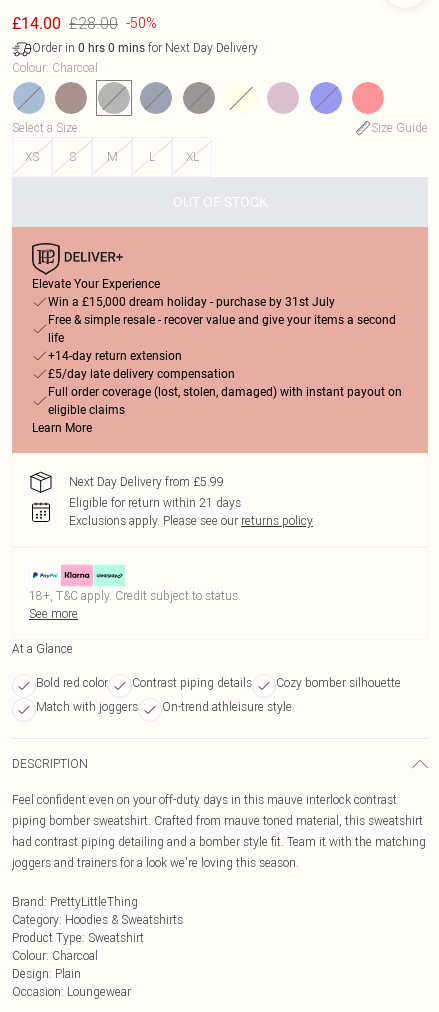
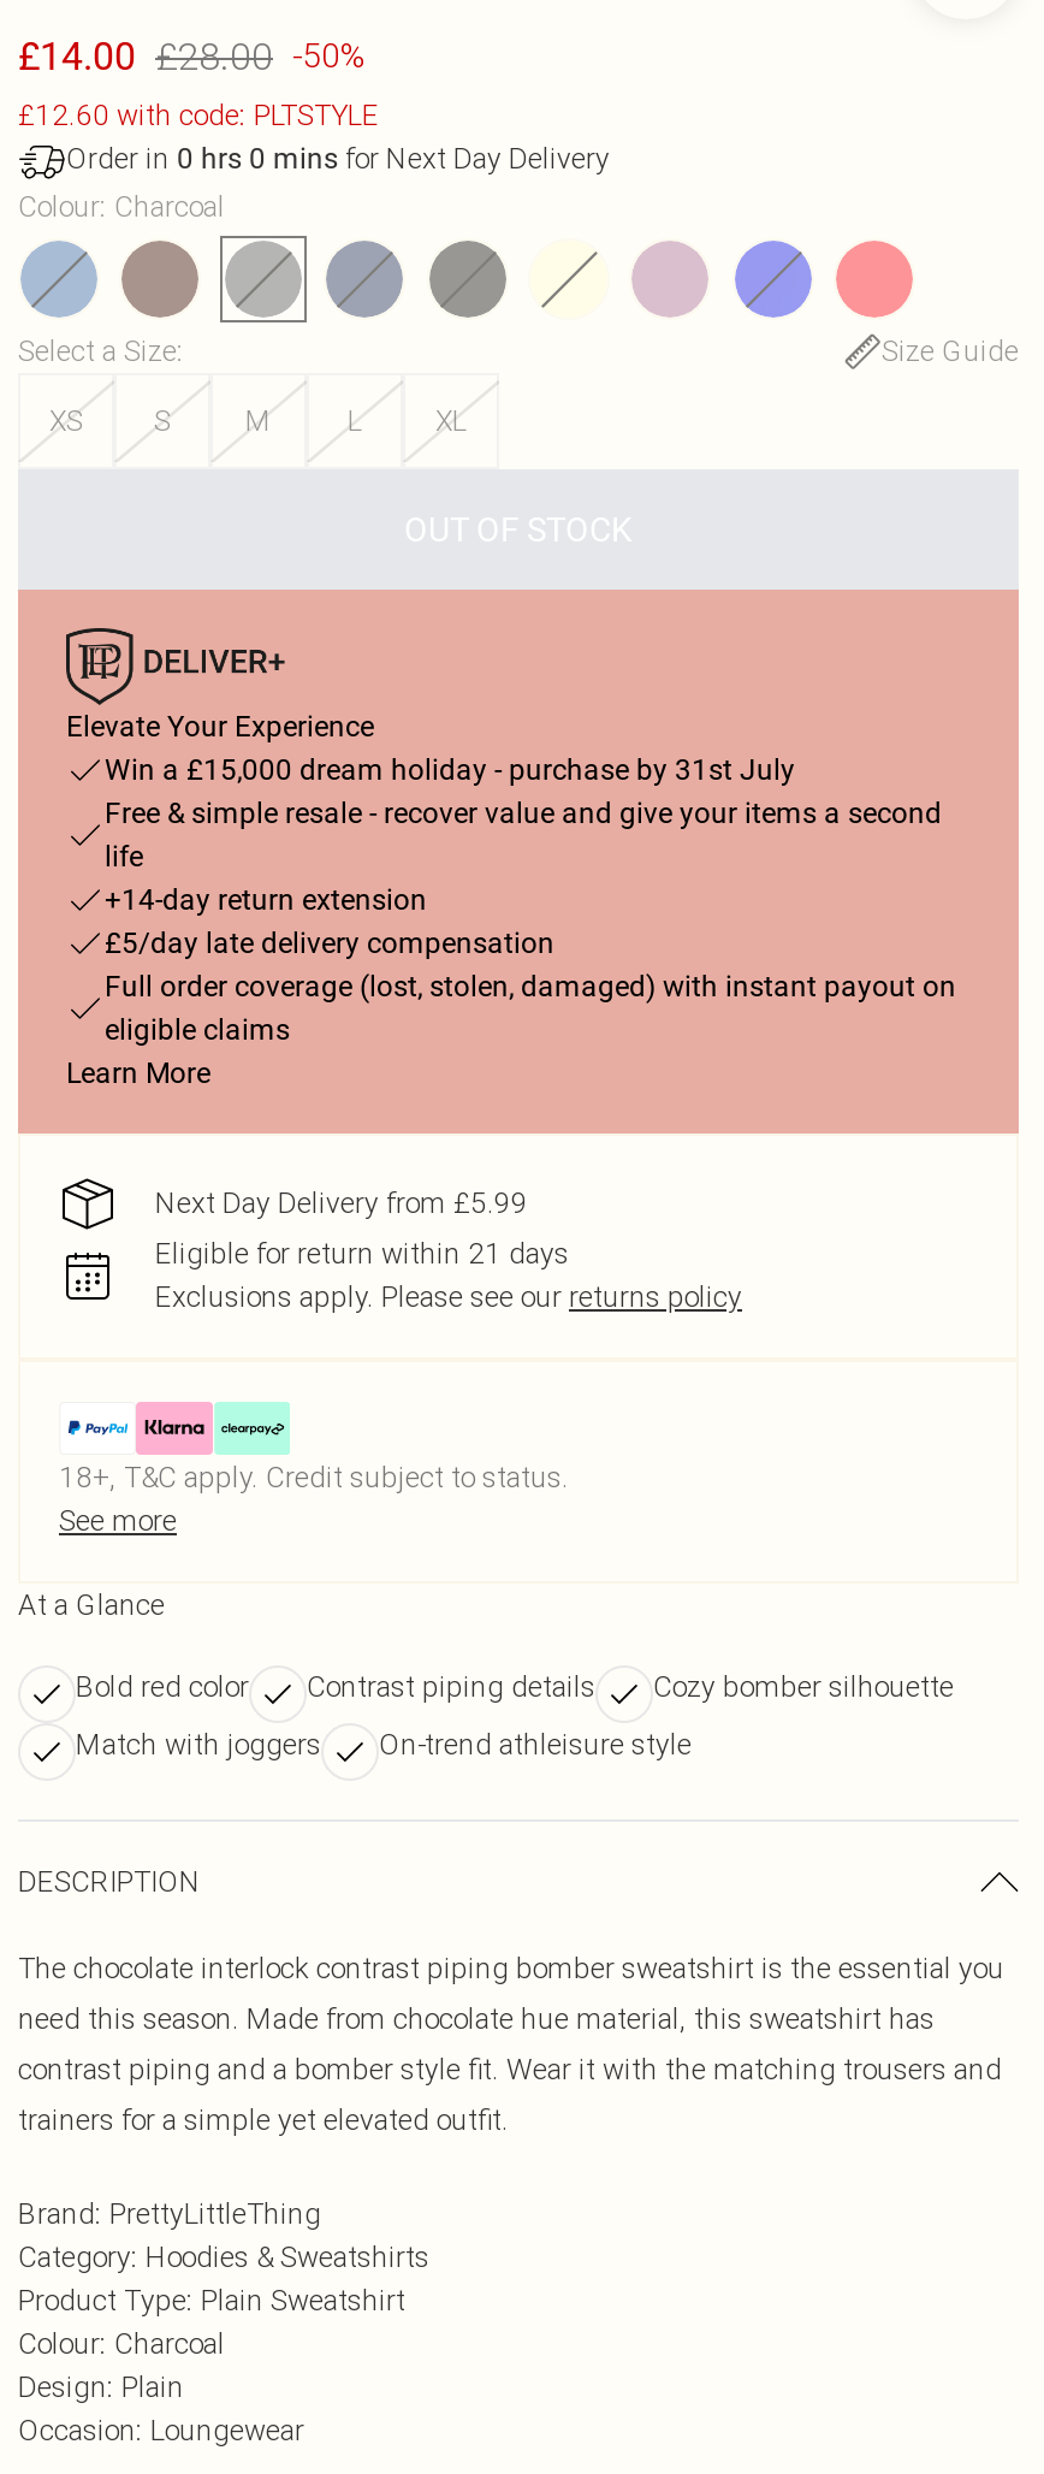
none -> [18,96,379,132] £12.60 with code: PLTSTYLE
[12,792,426,870] Feel confident even on your off-duty days in this mauve interlock contrast | piping bomber sweatshirt. Crafted from mauve toned material, this sweatshirt | had contrast piping detailing and a bomber style fit. Team it with the matching | joggers and trainers for a look we're loving this season. -> [18,1949,1004,2137] The chocolate interlock contrast piping bomber sweatshirt is the essential you | need this season. Made from chocolate hue material, this sweatshirt has | contrast piping and a bomber style fit. Wear it with the matching trousers and | trainers for a simple yet elevated outfit.
[12,930,144,945] Product Type: Sweatshirt -> [18,2281,405,2318] Product Type: Plain Sweatshirt

